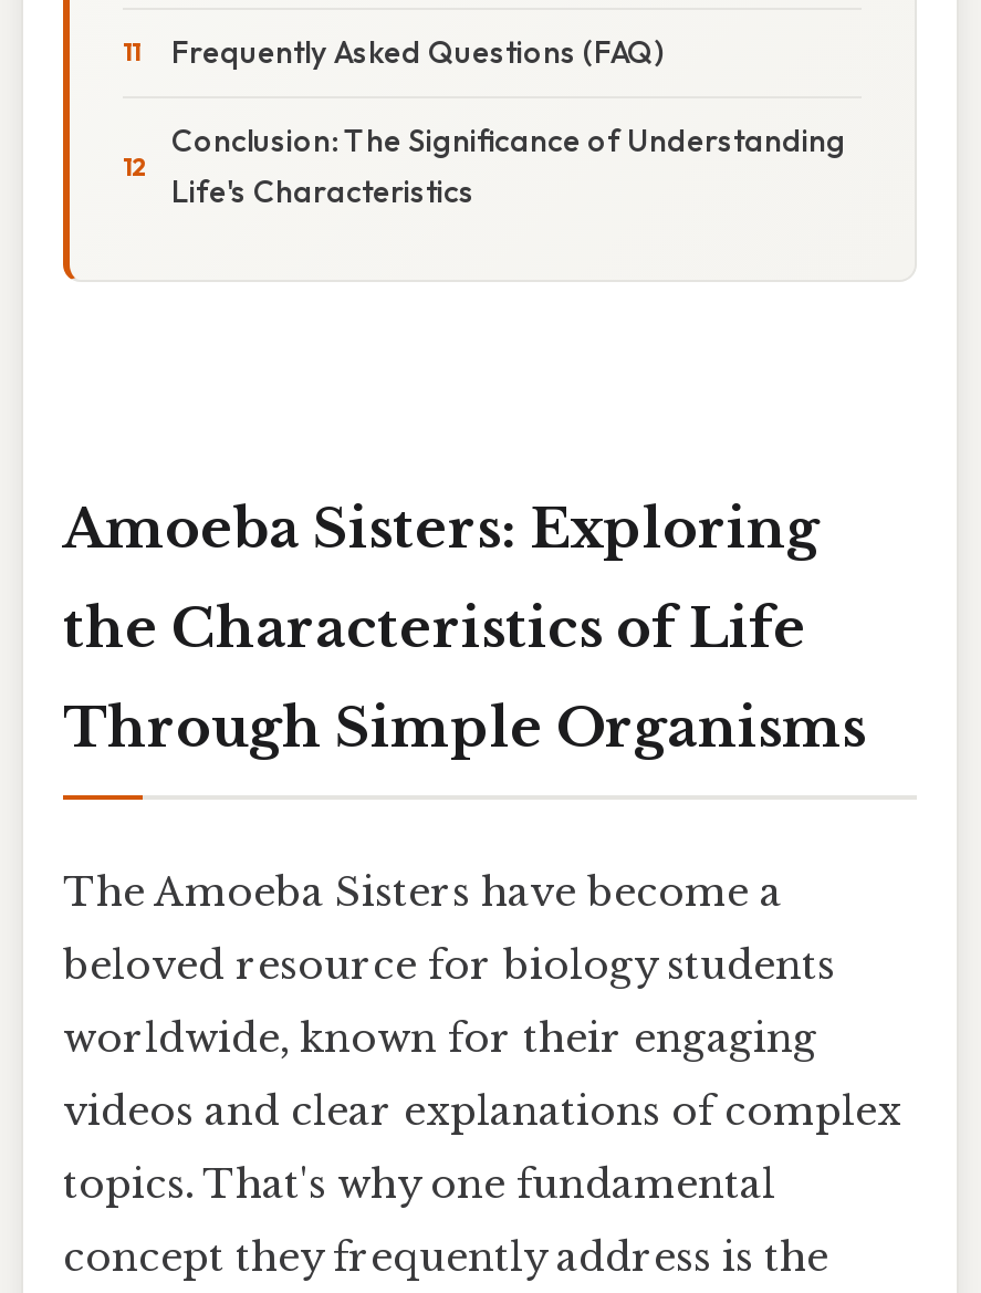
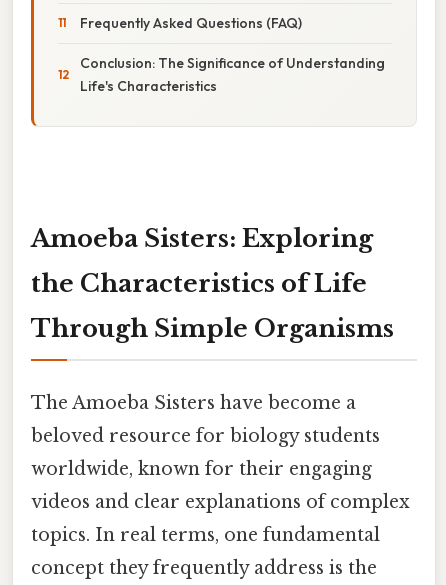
[63,1160,775,1209] topics. That's why one fundamental -> [31,524,380,546] topics. In real terms, one fundamental

